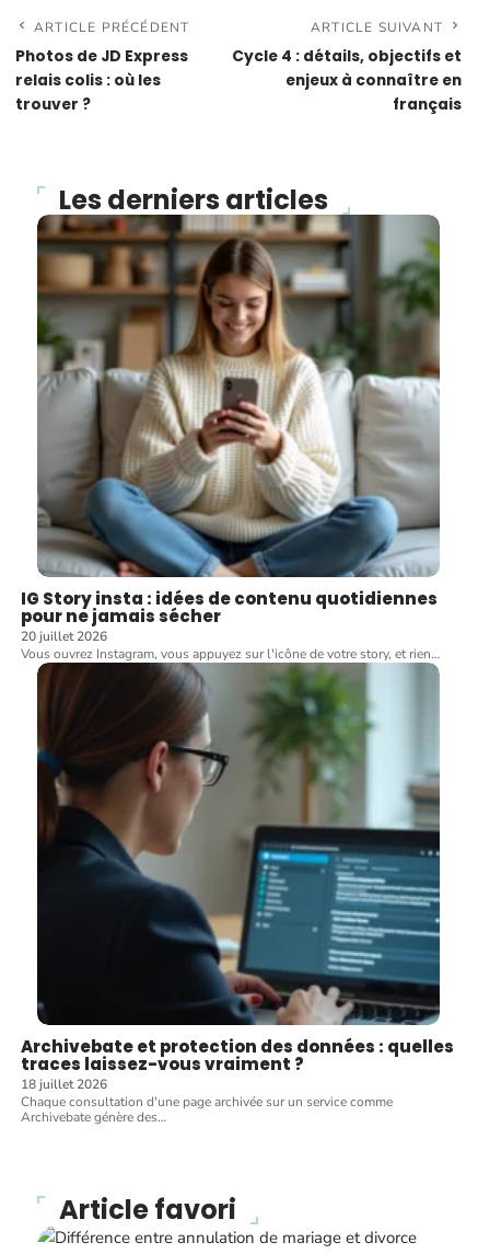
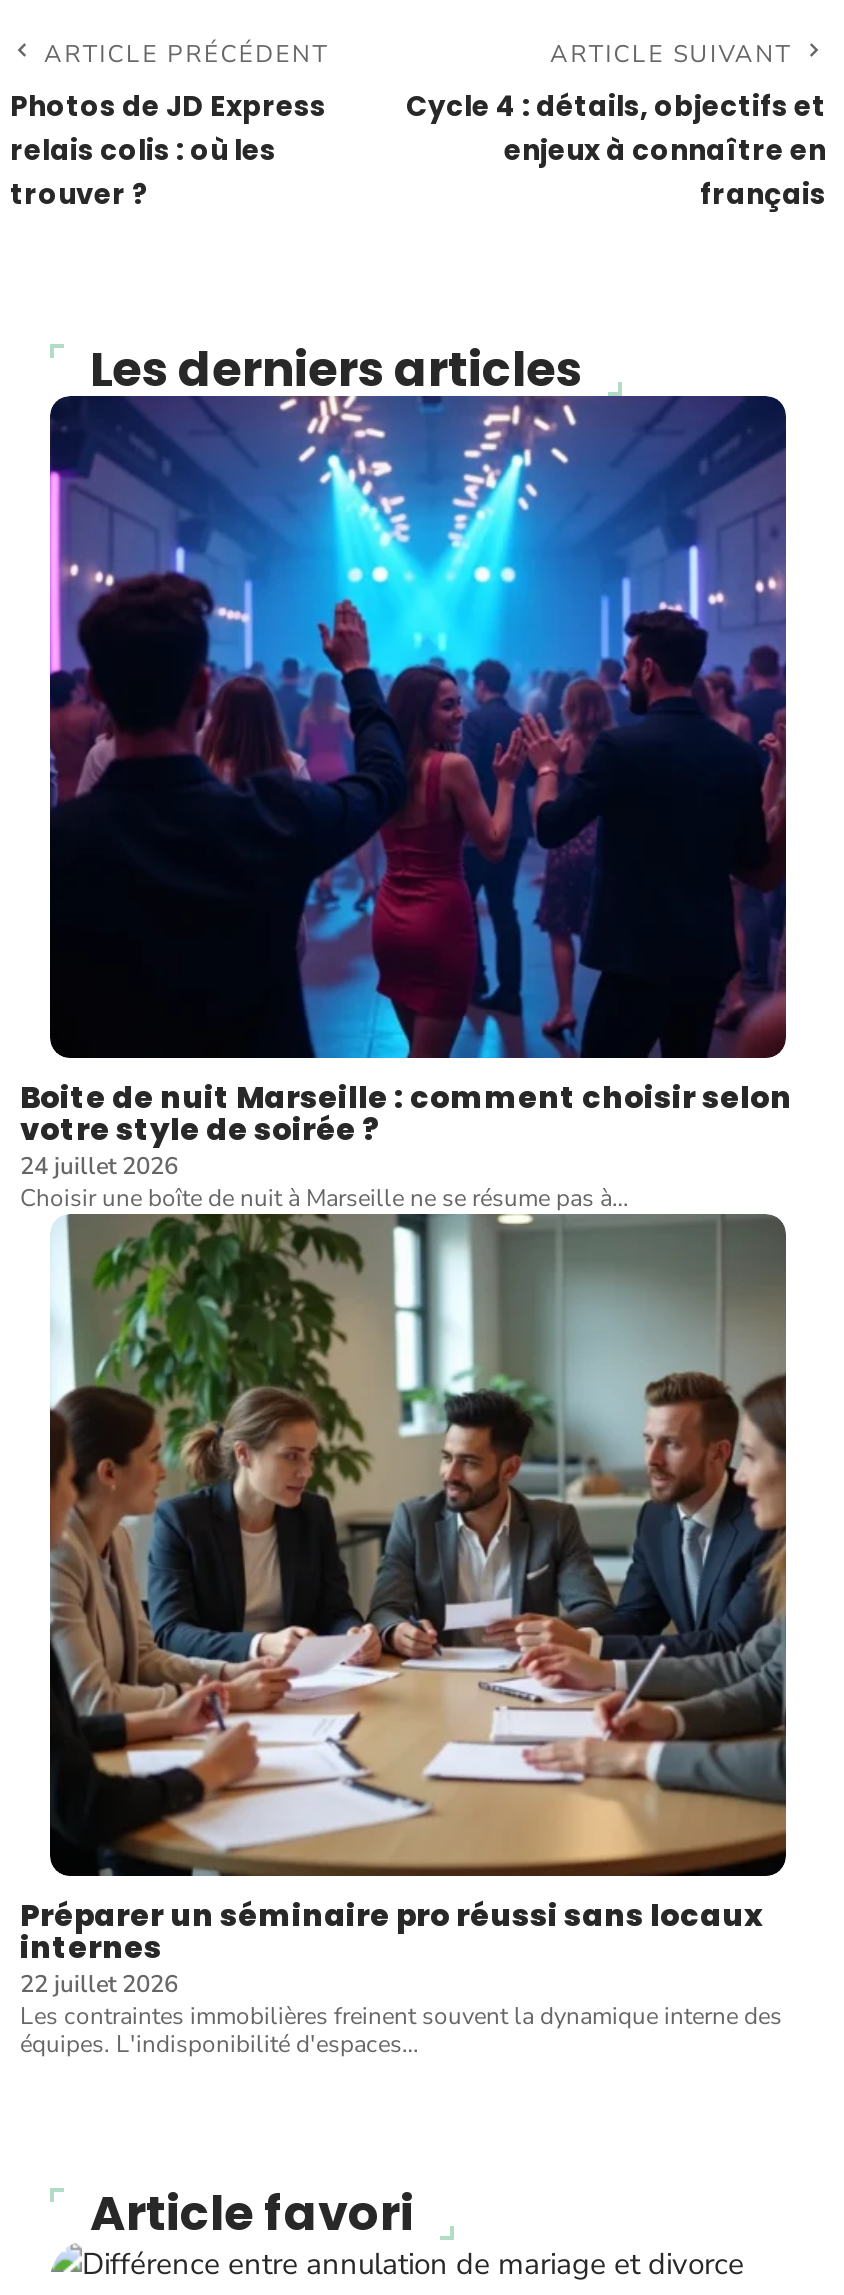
[21,214,441,663] [image] | IG Story insta : idées de contenu quotidiennes | pour ne jamais sécher | 20 juillet 2026 | Vous ouvrez Instagram, vous appuyez sur l'icône de votre story, et rien… -> [20,394,792,1214] [image] | Boite de nuit Marseille : comment choisir selon | votre style de soirée ? | 24 juillet 2026 | Choisir une boîte de nuit à Marseille ne se résume pas à…
[21,671,454,1126] [image] | Archivebate et protection des données : quelles | traces laissez-vous vraiment ? | 18 juillet 2026 | Chaque consultation d'une page archivée sur un service comme | Archivebate génère des… -> [20,1230,788,2060] [image] | Préparer un séminaire pro réussi sans locaux | internes | 22 juillet 2026 | Les contraintes immobilières freinent souvent la dynamique interne des | équipes. L'indisponibilité d'espaces…

